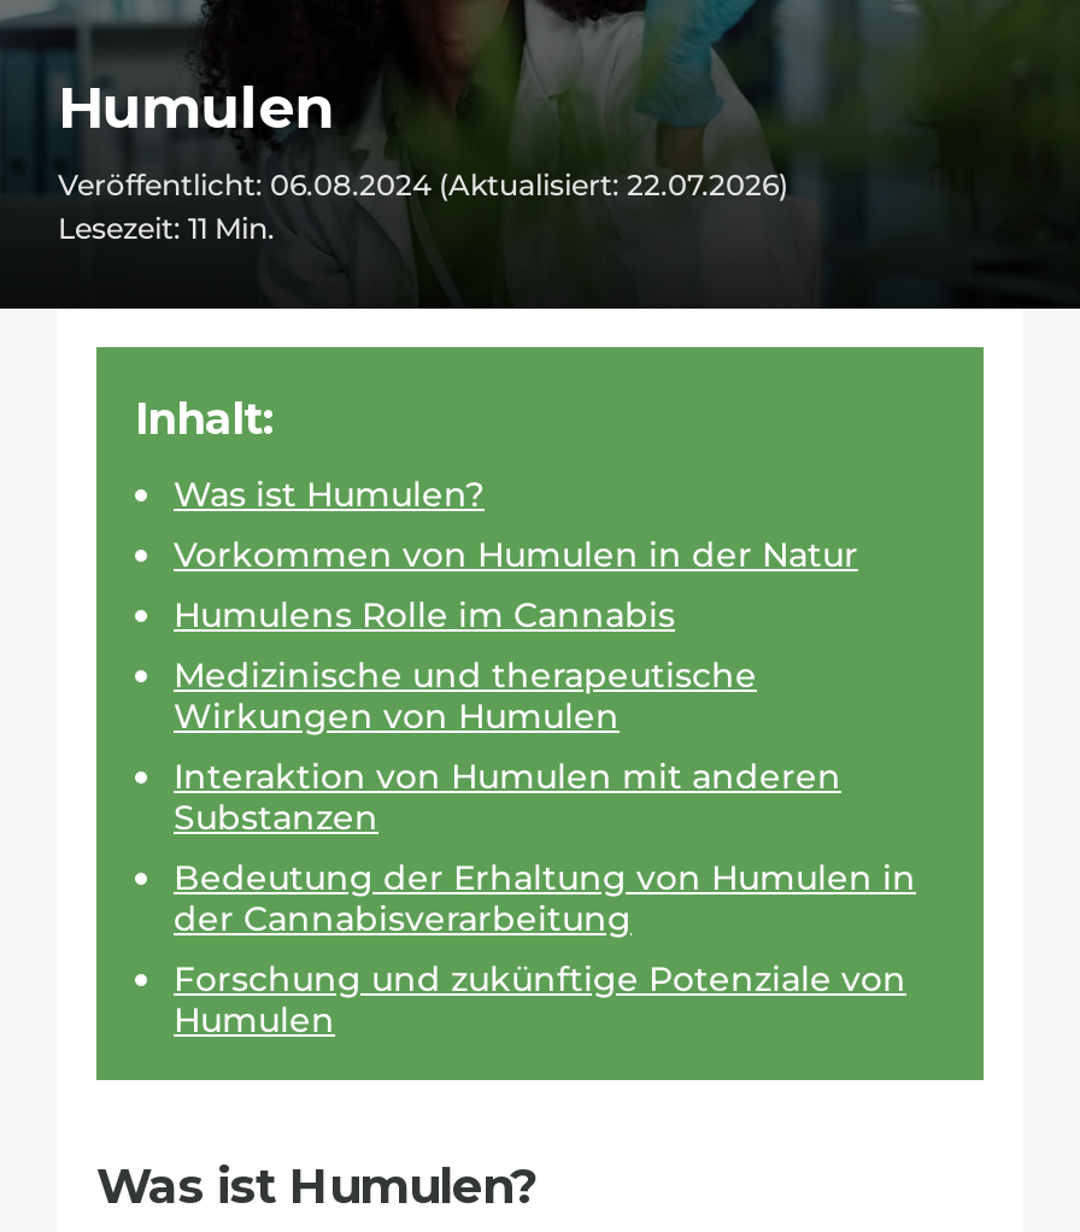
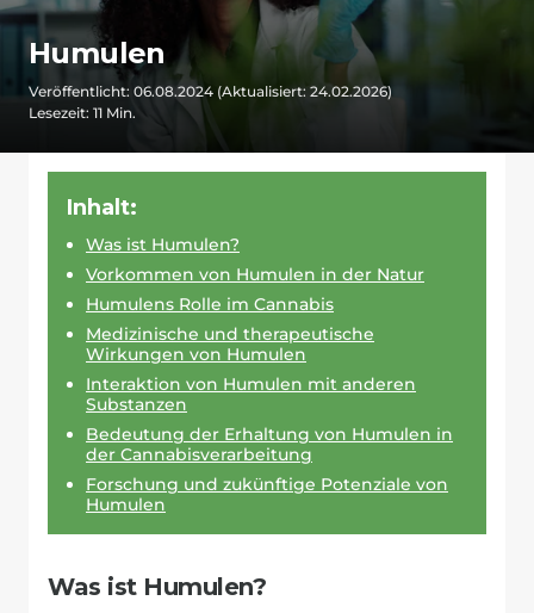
[58,166,788,203] Veröffentlicht: 06.08.2024 (Aktualisiert: 22.07.2026) -> [29,82,392,100] Veröffentlicht: 06.08.2024 (Aktualisiert: 24.02.2026)

